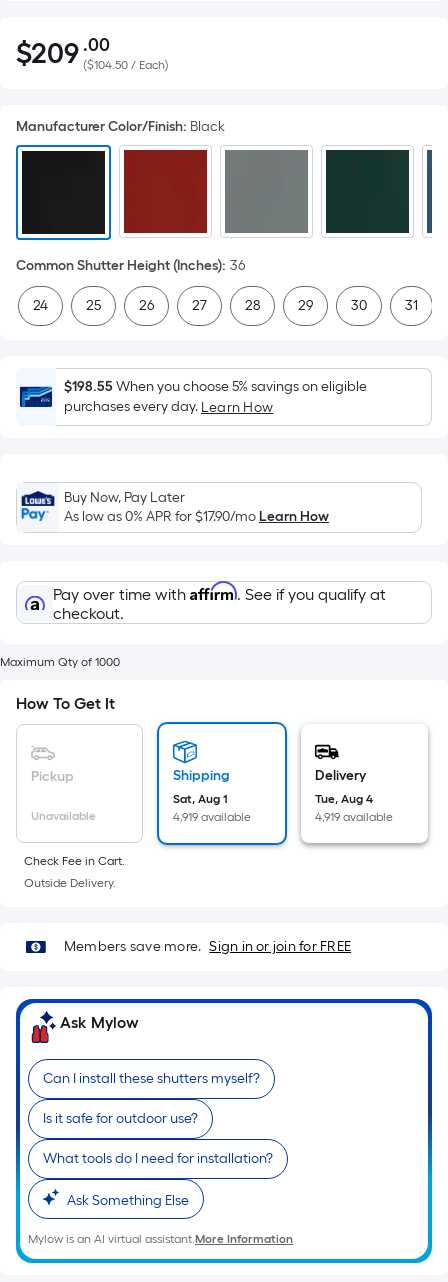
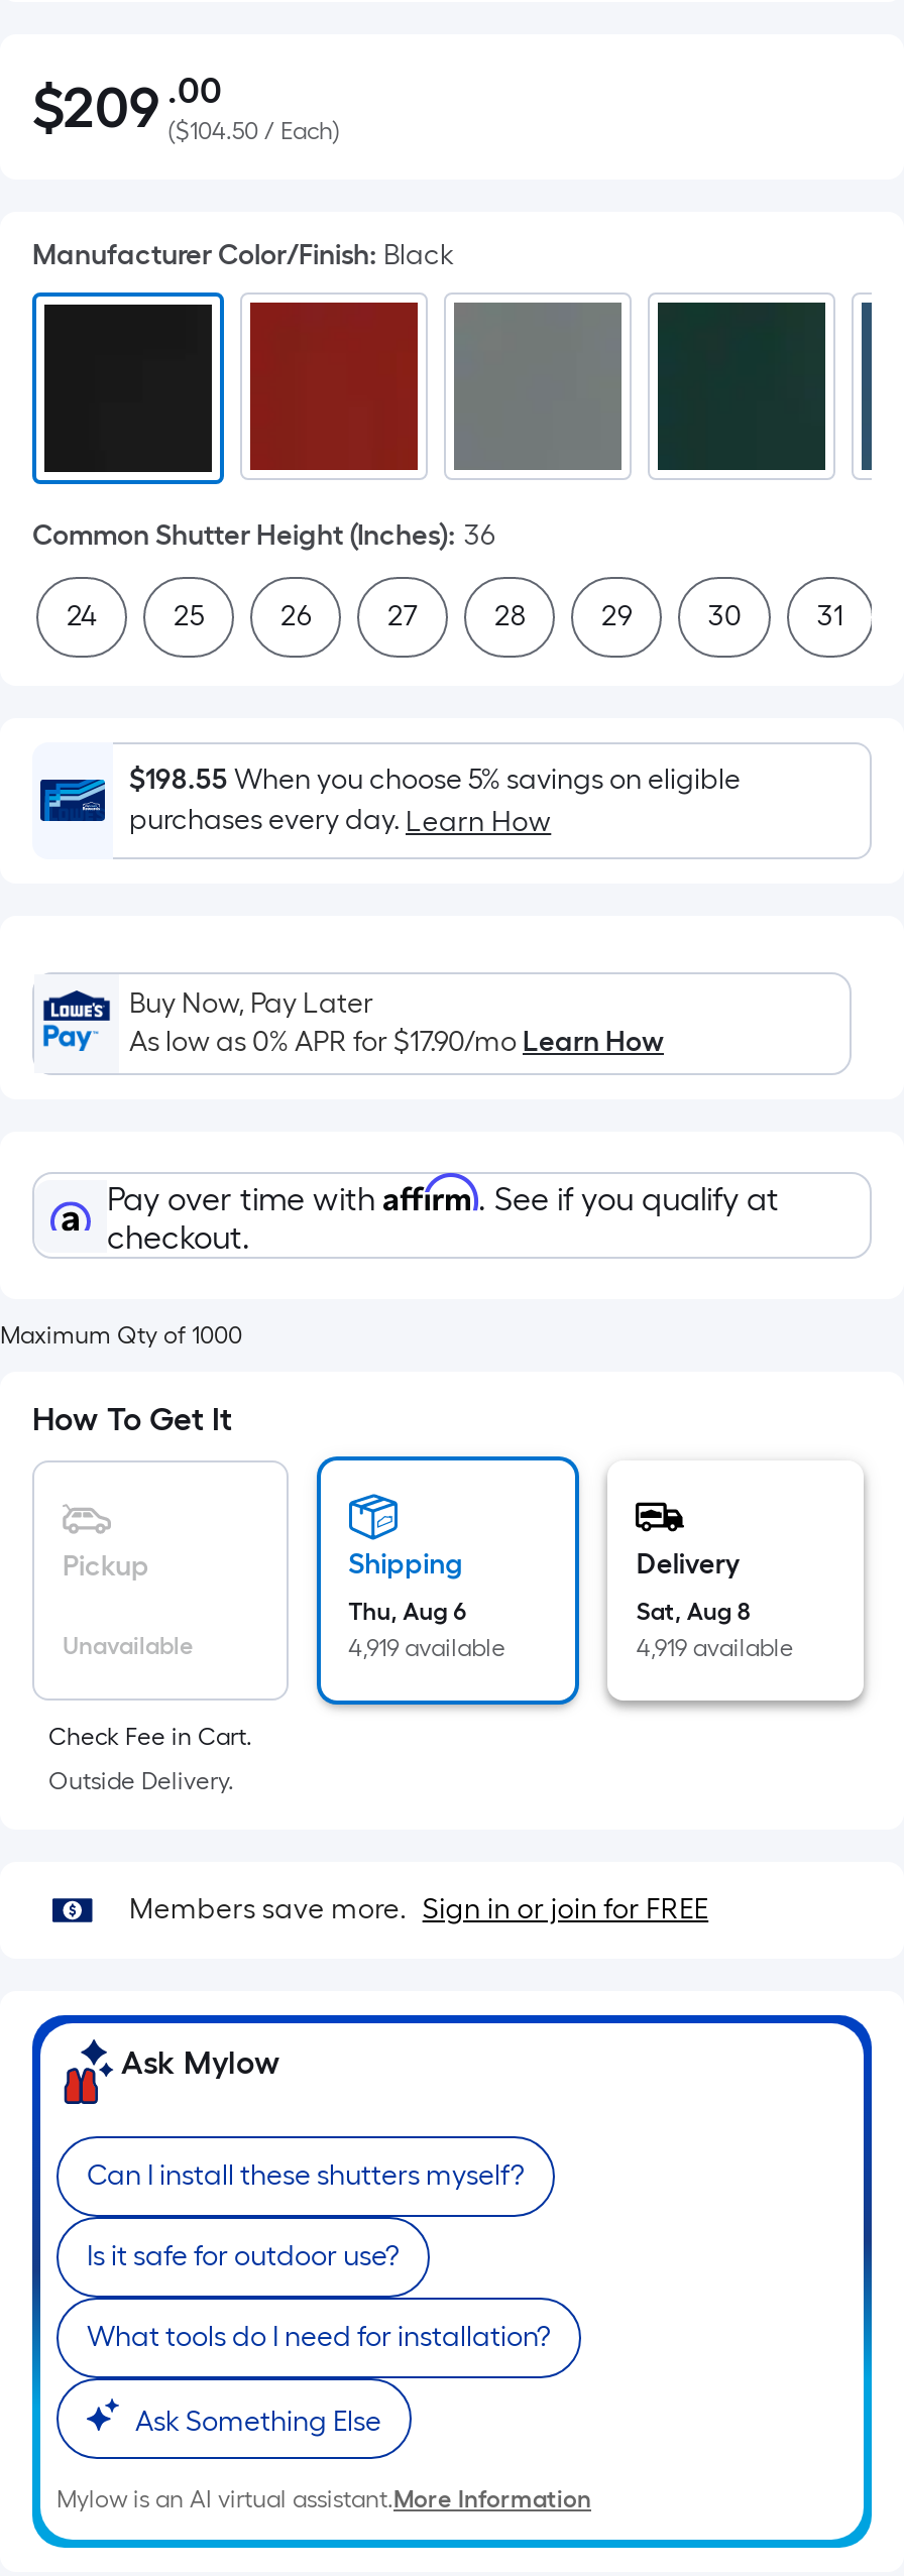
[173,792,228,806] Sat, Aug 1 -> [348,1598,466,1626] Thu, Aug 6
[315,792,373,806] Tue, Aug 4 -> [636,1598,749,1626] Sat, Aug 8

